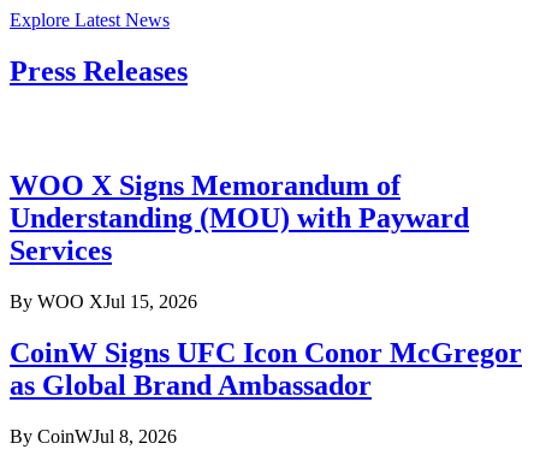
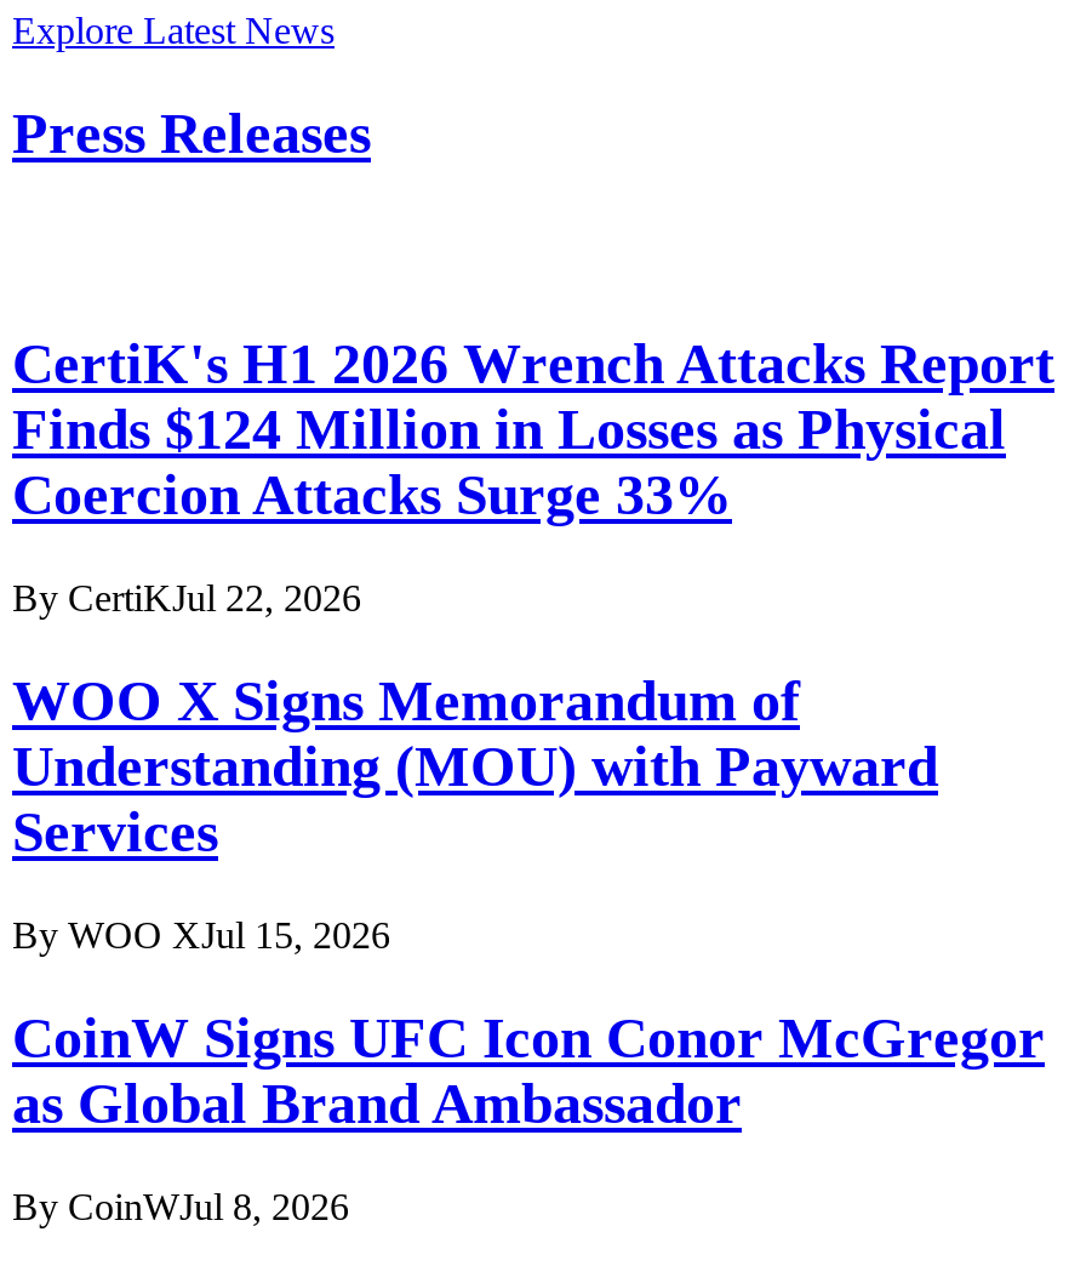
none -> [12,333,1054,618] CertiK's H1 2026 Wrench Attacks Report | Finds $124 Million in Losses as Physical | Coercion Attacks Surge 33% | By CertiKJul 22, 2026

